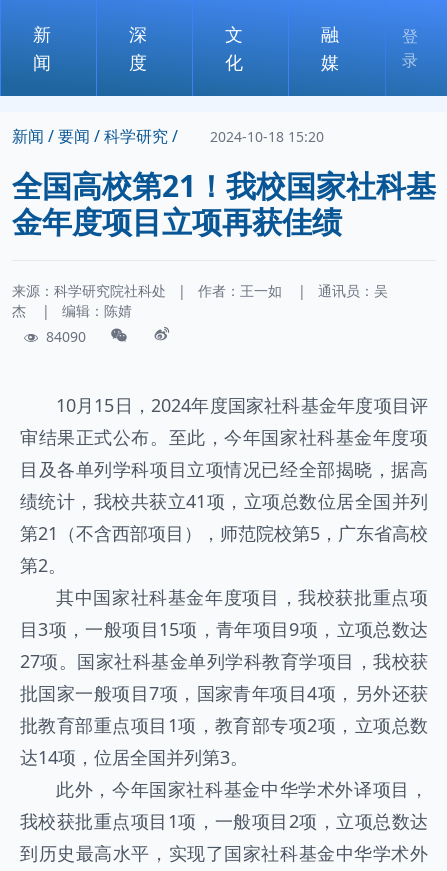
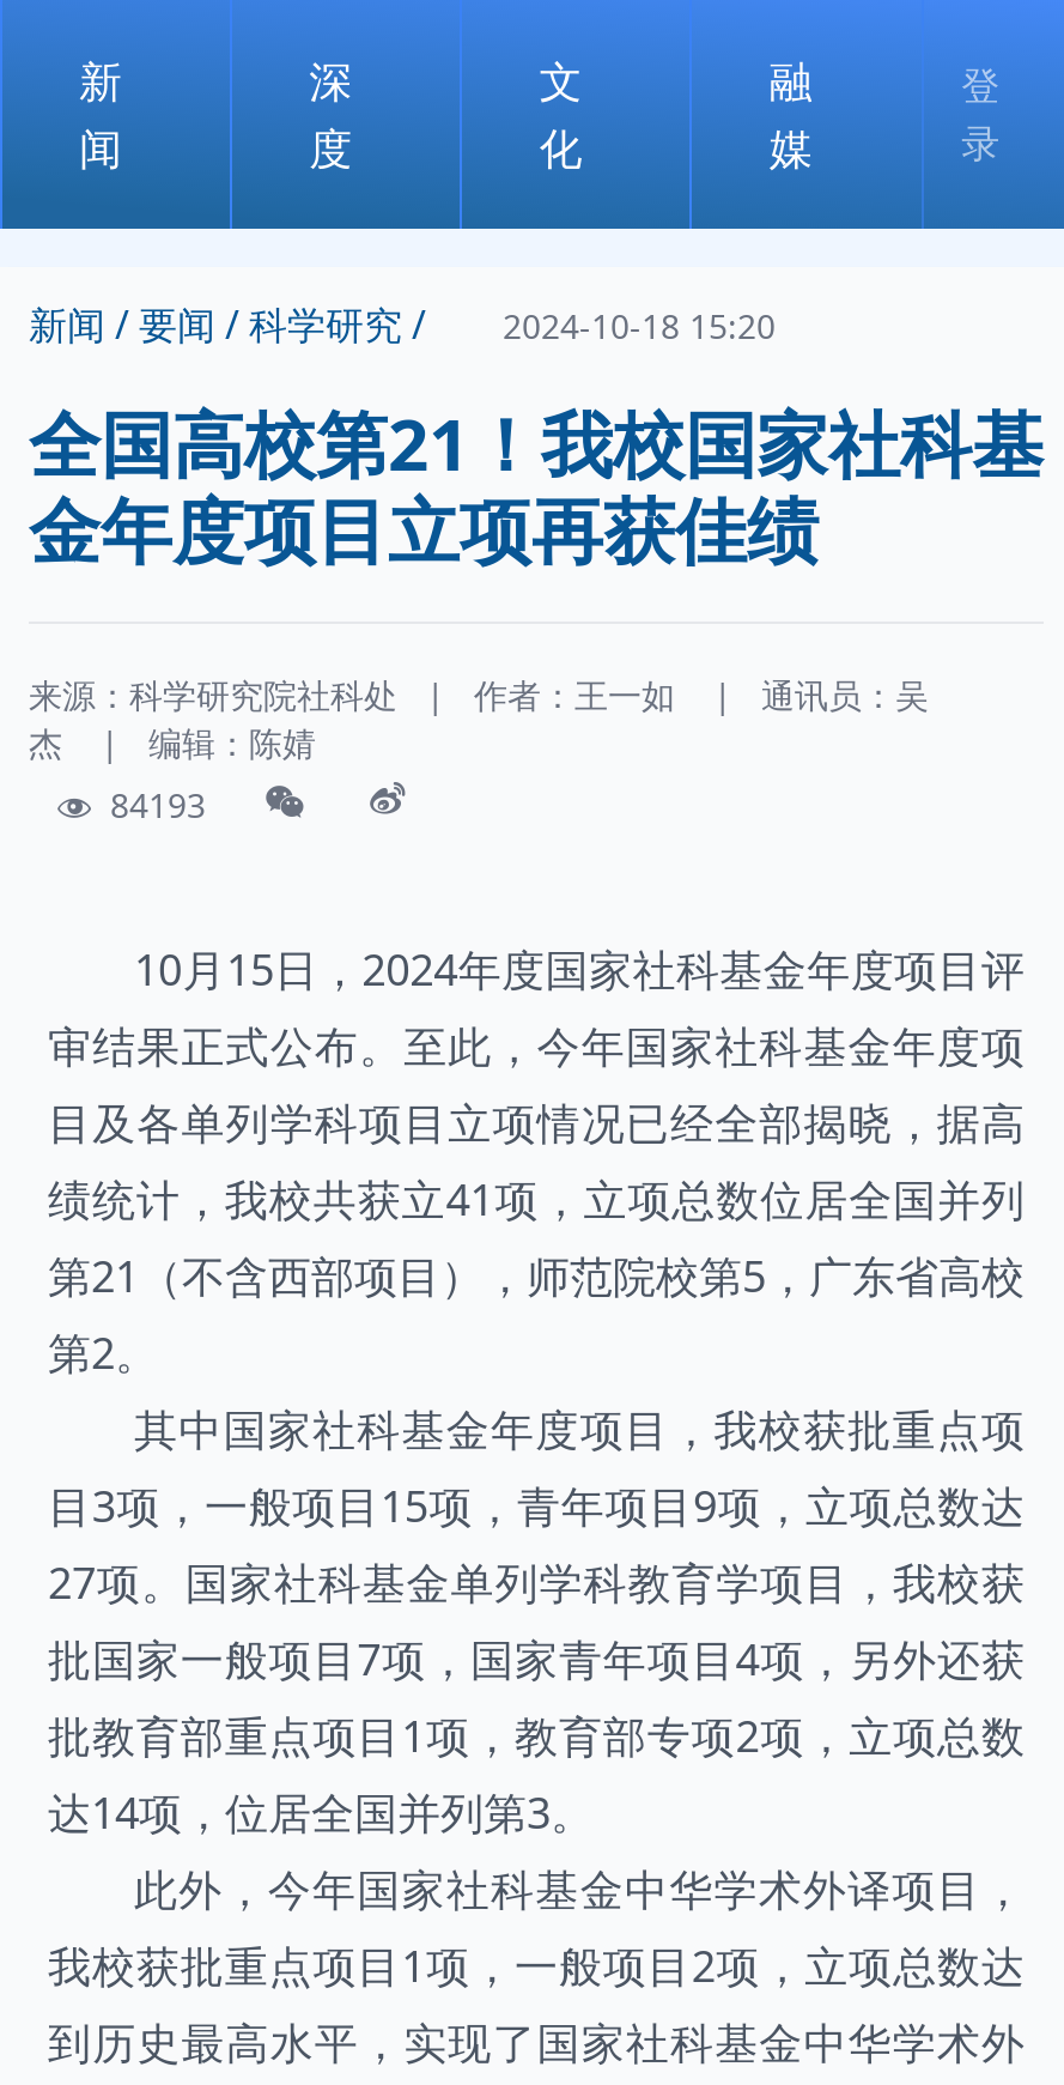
[46,327,86,346] 84090 -> [110,782,206,828] 84193

